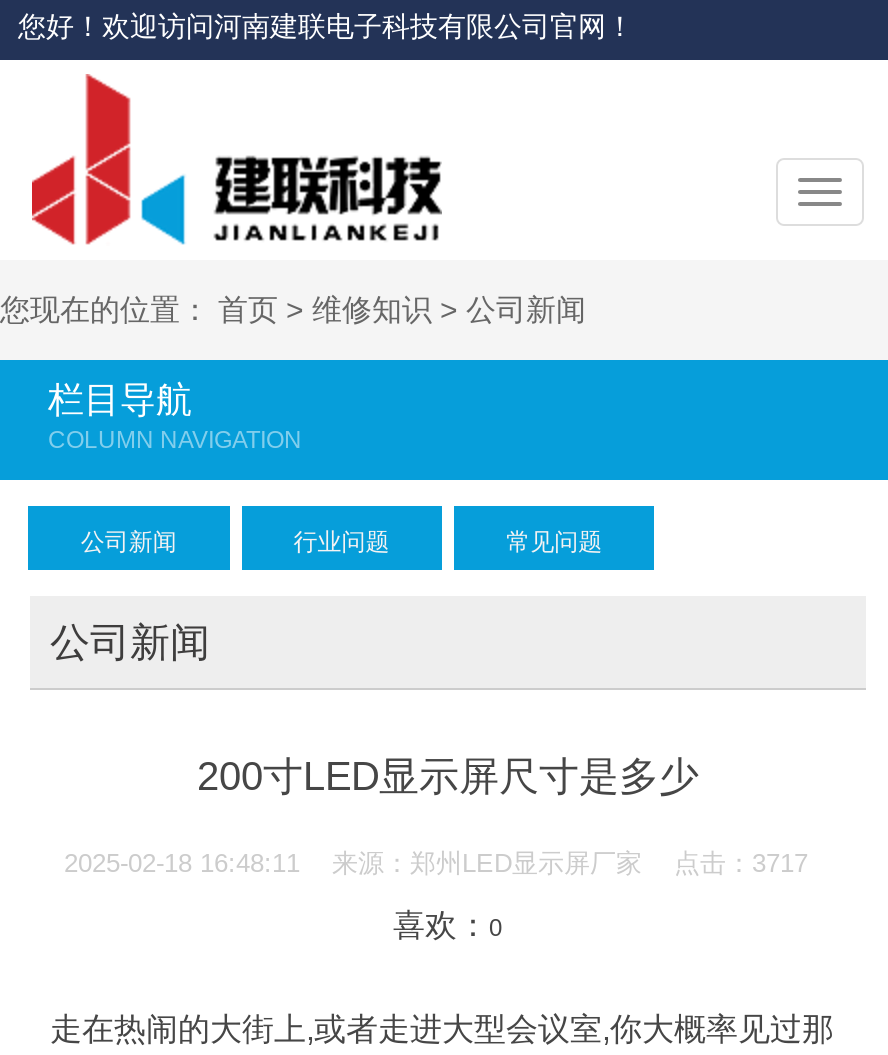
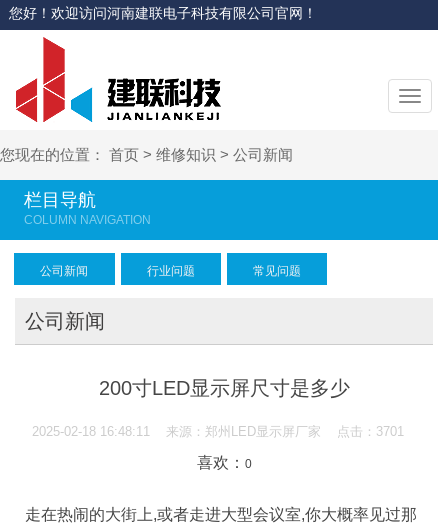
[64,848,832,878] 2025-02-18 16:48:11 来源：郑州LED显示屏厂家 点击：3717 -> [32,424,416,439] 2025-02-18 16:48:11 来源：郑州LED显示屏厂家 点击：3701

